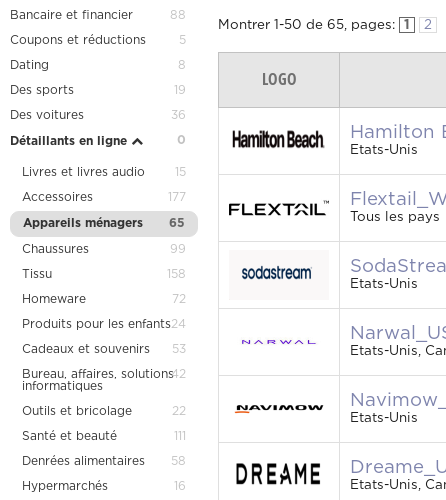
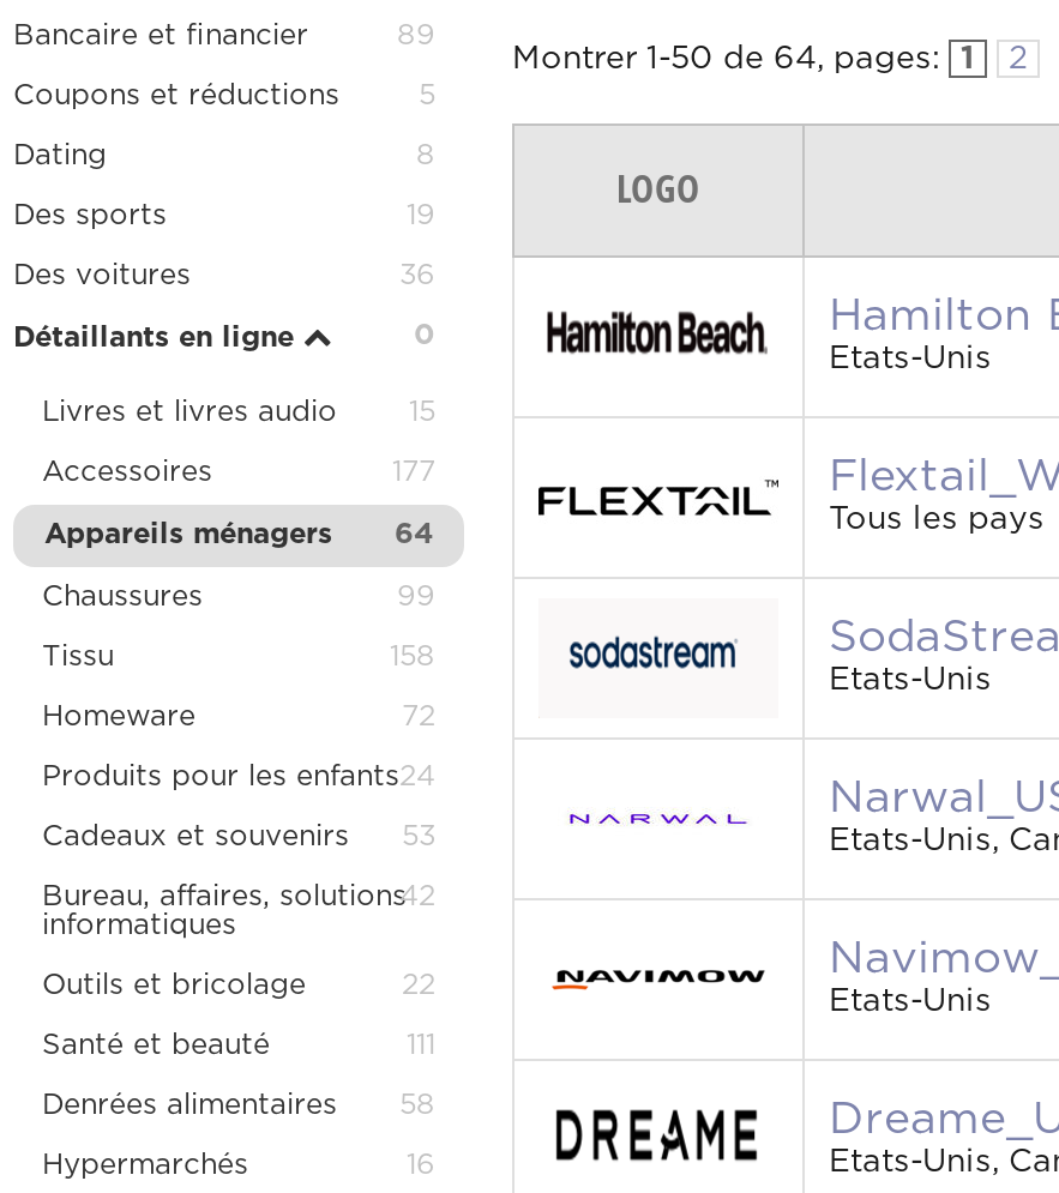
[170,10,186,21] 88 -> [397,22,435,48] 89
[218,19,410,31] Montrer 1 -50 de 65, pages: 1 -> [512,44,975,73] Montrer 1 -50 de 64, pages: 1
[169,218,185,229] 65 -> [395,521,433,547] 64

